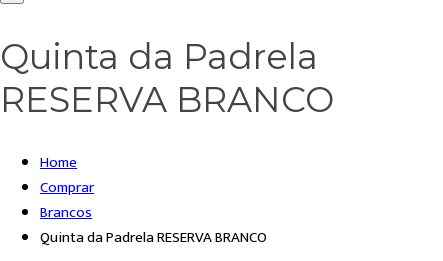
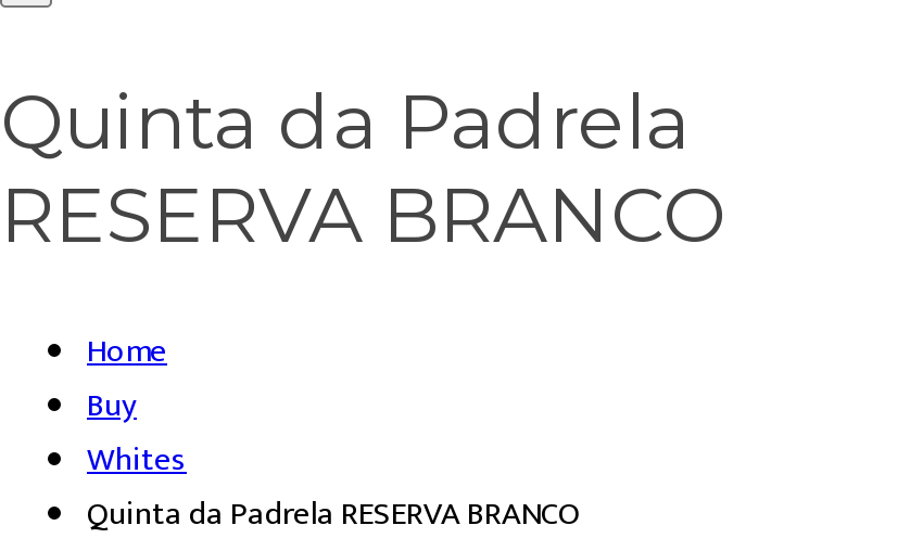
[40,175,94,225] Comprar | Brancos -> [87,378,187,487] Buy | Whites

